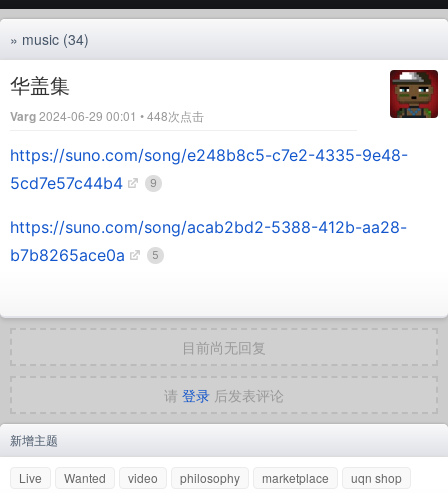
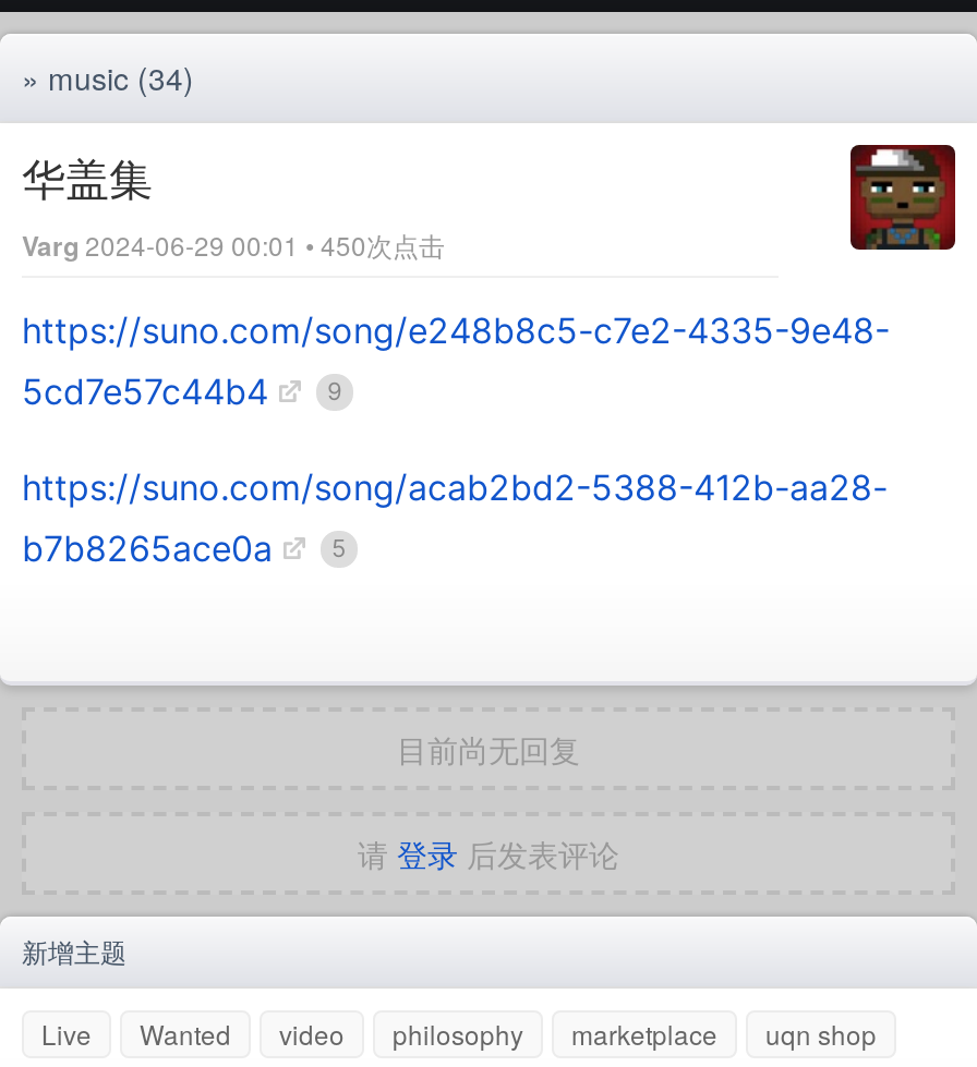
[10,107,204,125] Varg 2024-06-29 00:01 • 448次点击 -> [22,226,445,265] Varg 2024-06-29 00:01 • 450次点击

